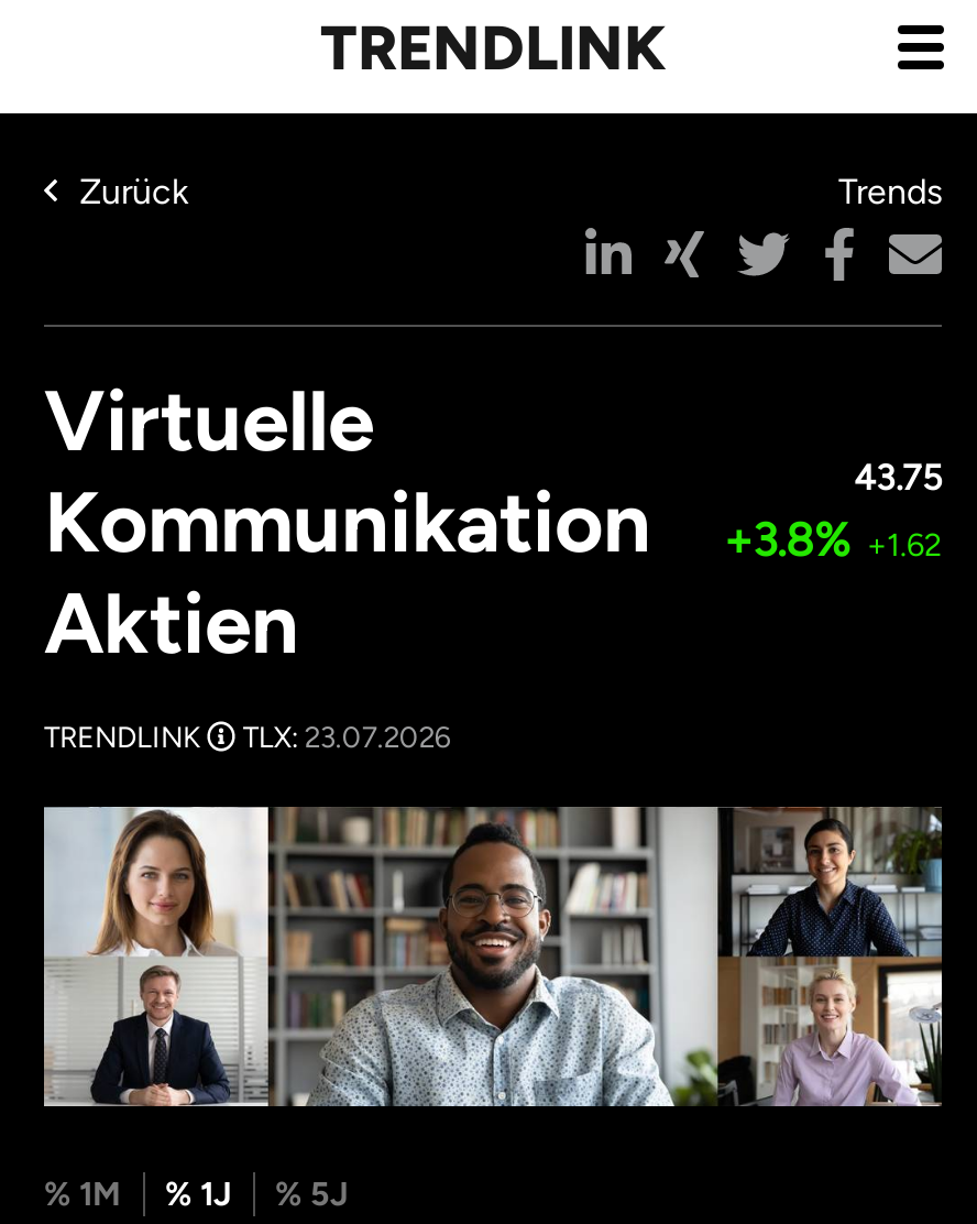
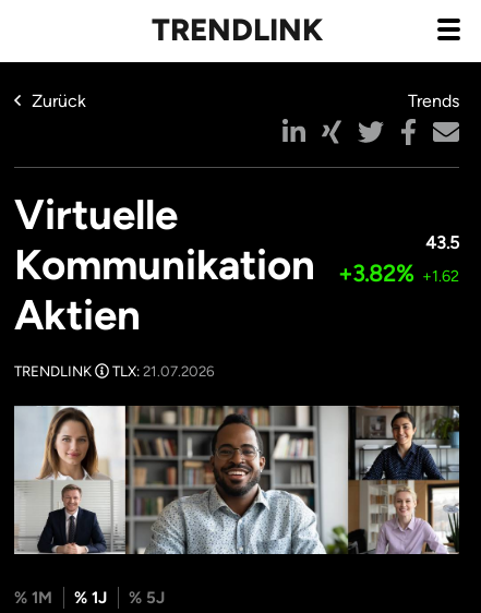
[854,457,942,499] 43.75 -> [425,232,459,253] 43.5
[44,472,942,573] Kommunikation +3.8% +1.62 -> [14,240,459,290] Kommunikation +3.82% +1.62
[44,719,452,754] TRENDLINK TLX: 23.07.2026 -> [14,362,215,380] TRENDLINK TLX: 21.07.2026

